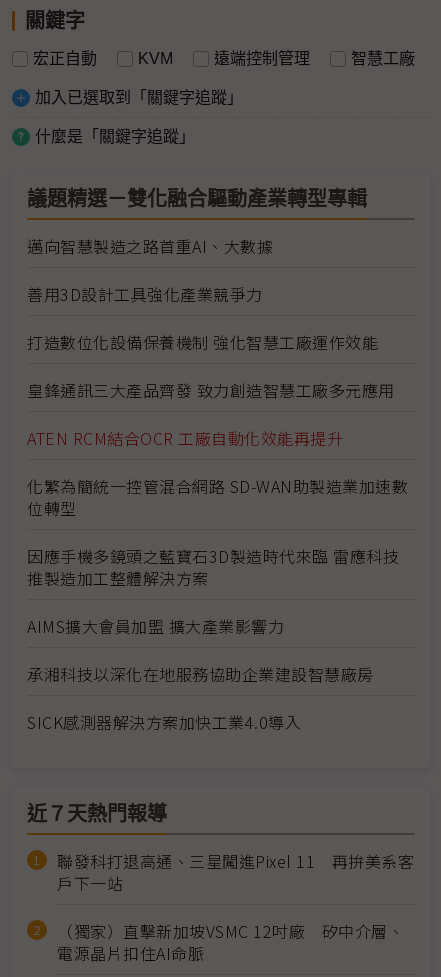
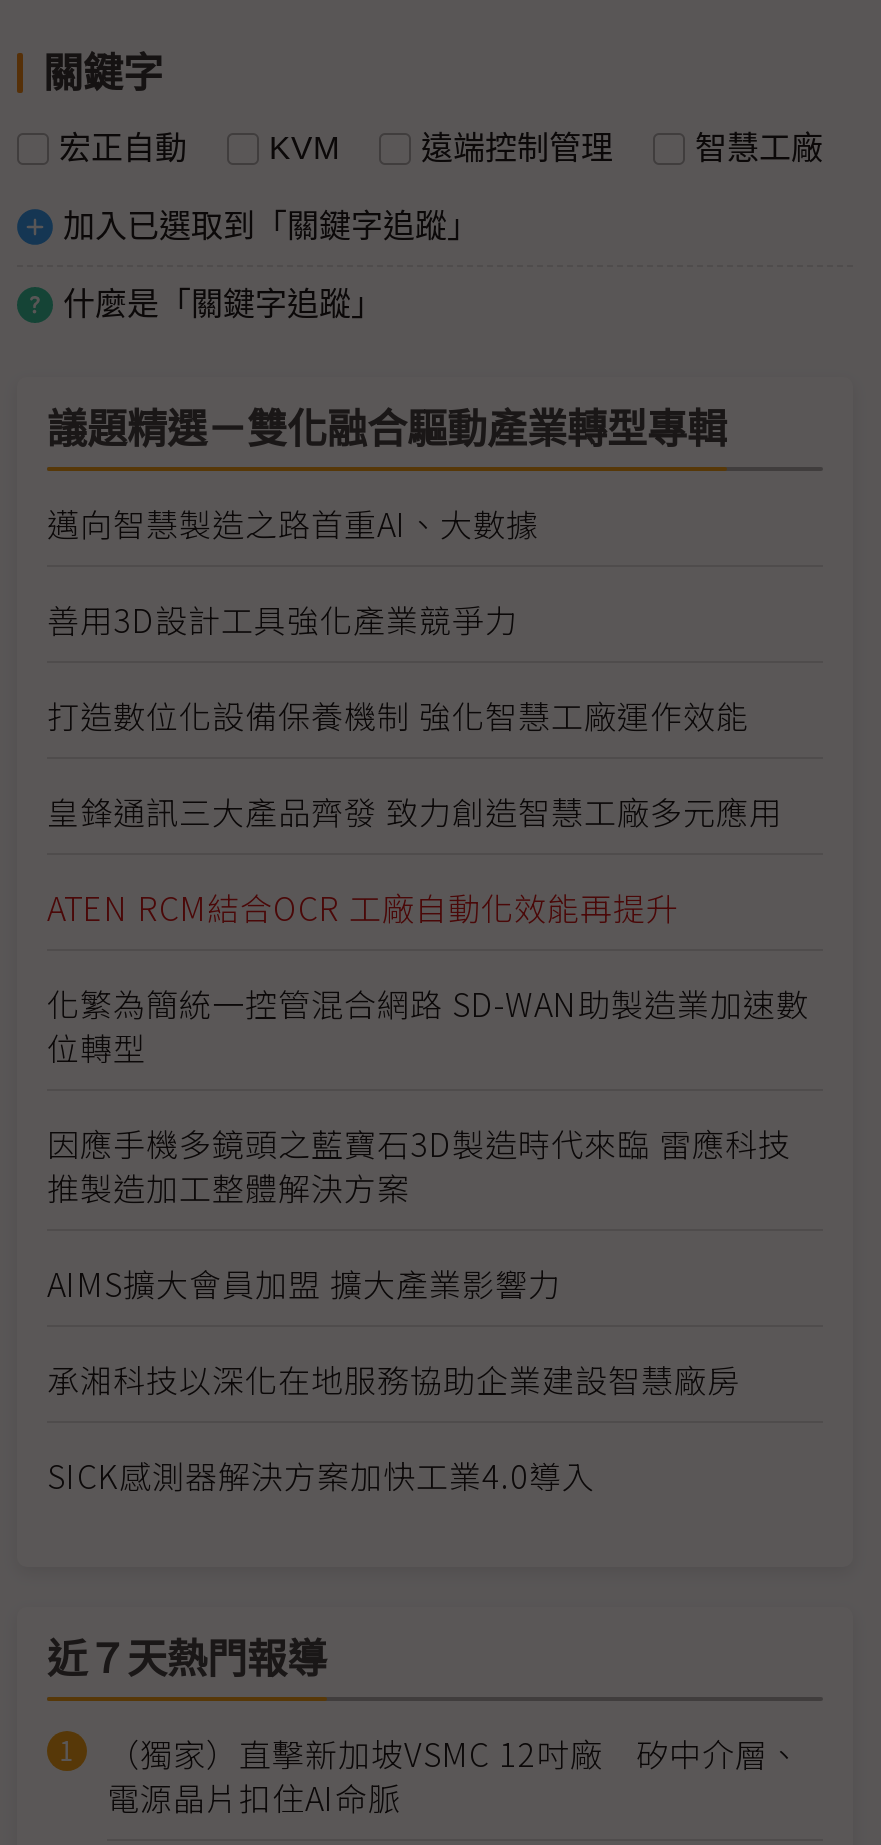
[57,849,414,895] 聯發科打退高通、三星闖進Pixel 11 再拚美系客 | 戶下一站 -> none

